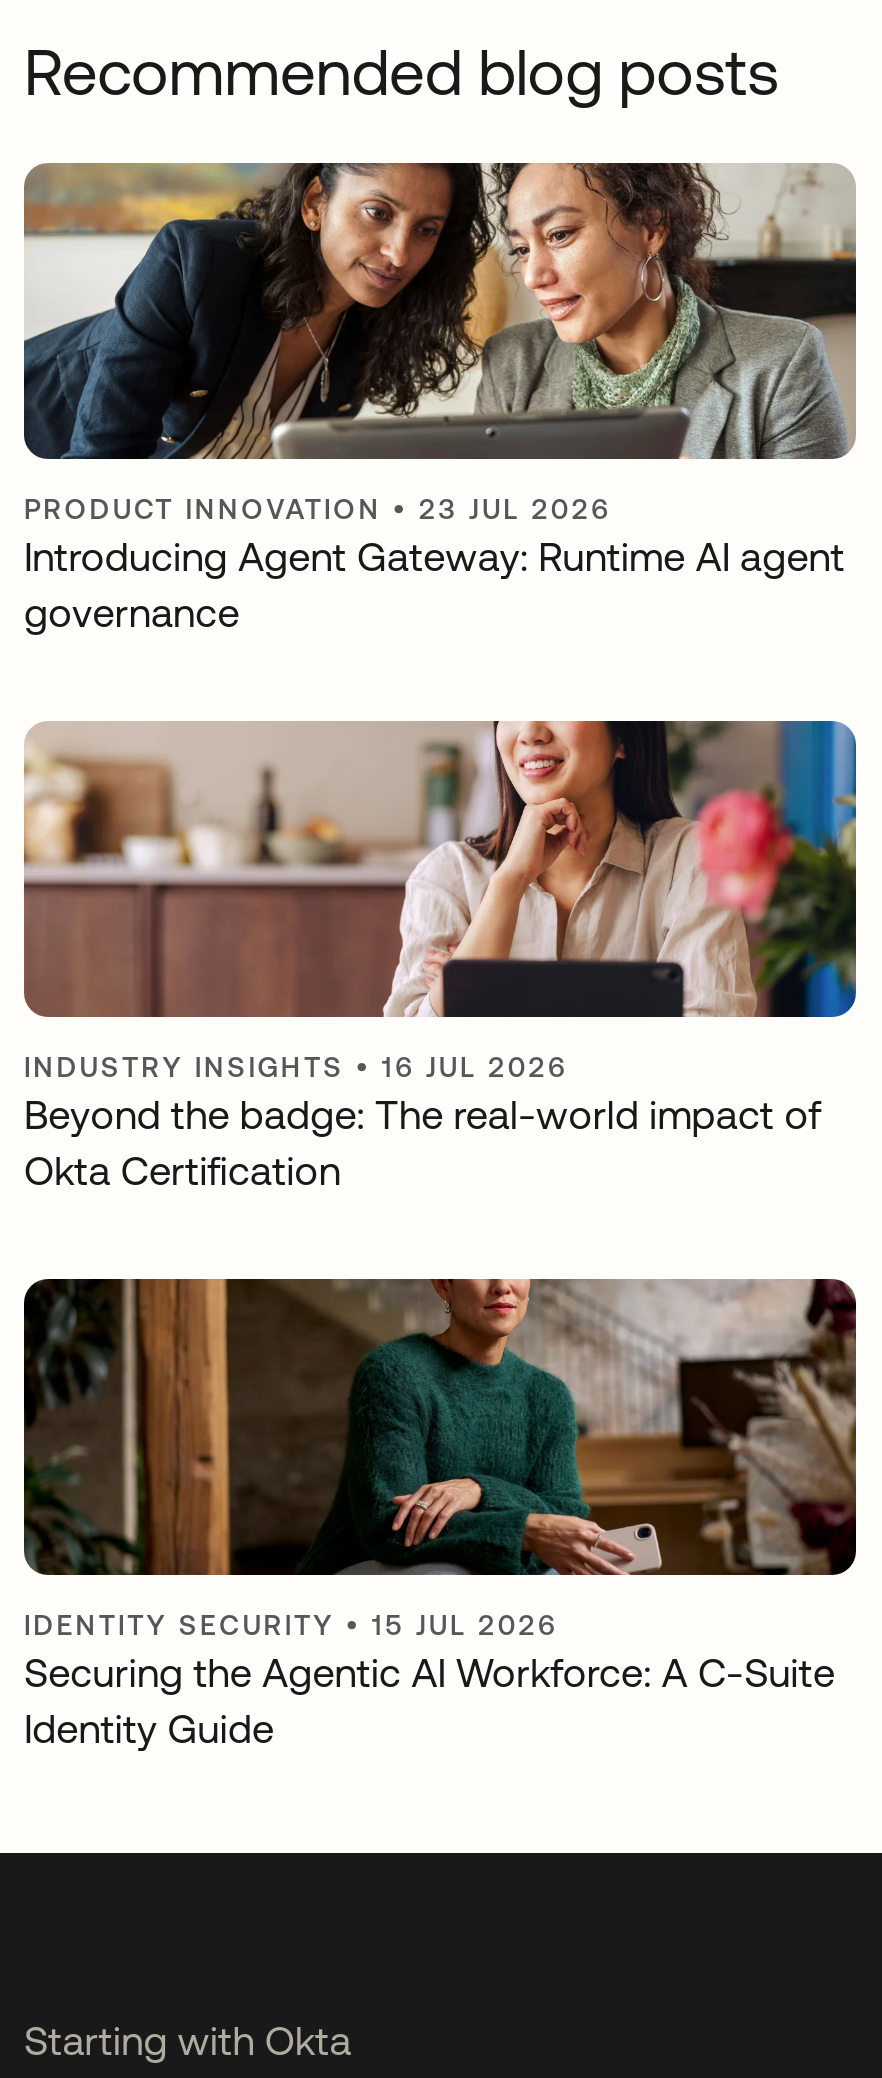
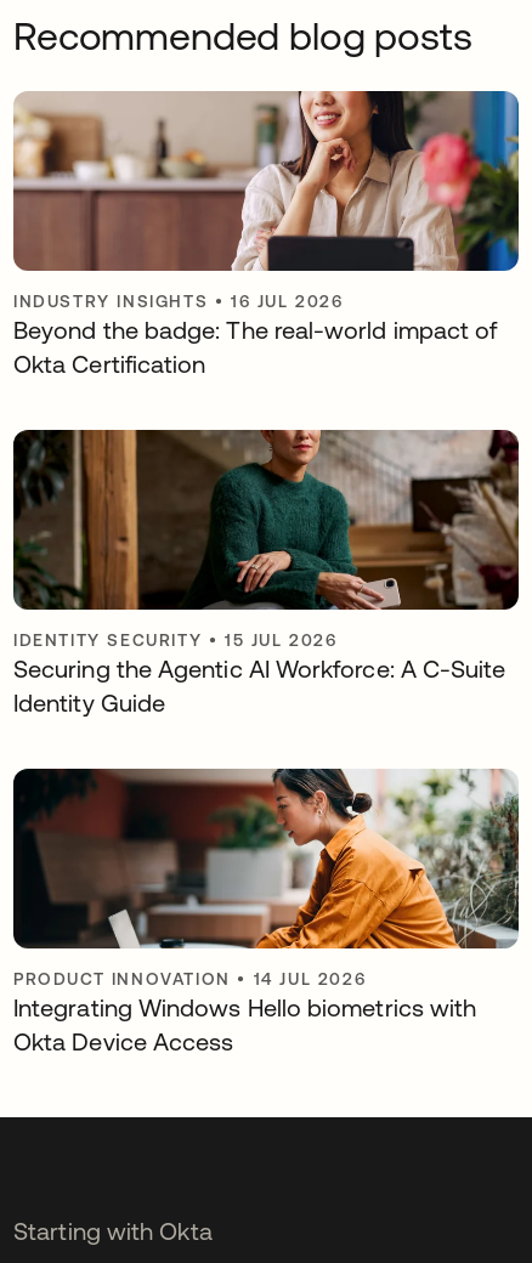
[22,161,858,635] [image] | PRODUCT INNOVATION • 23 JUL 2026 | Introducing Agent Gateway: Runtime AI agent | governance -> none
moved [20,717,860,1751] -> [11,89,521,716]: [image] | INDUSTRY INSIGHTS • 16 JUL 2026 | Beyond the badge: The real-world impact of | Okta Certification | IDENTITY SECURITY • 15 JUL 2026 | Securing the Agentic AI Workforce: A C-Suite | Identity Guide
none -> [13,768,520,1055] [image] | PRODUCT INNOVATION • 14 JUL 2026 | Integrating Windows Hello biometrics with | Okta Device Access

